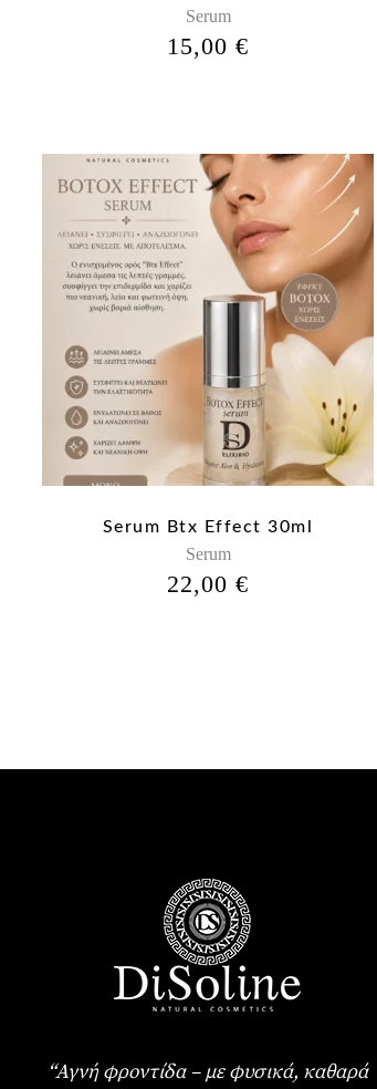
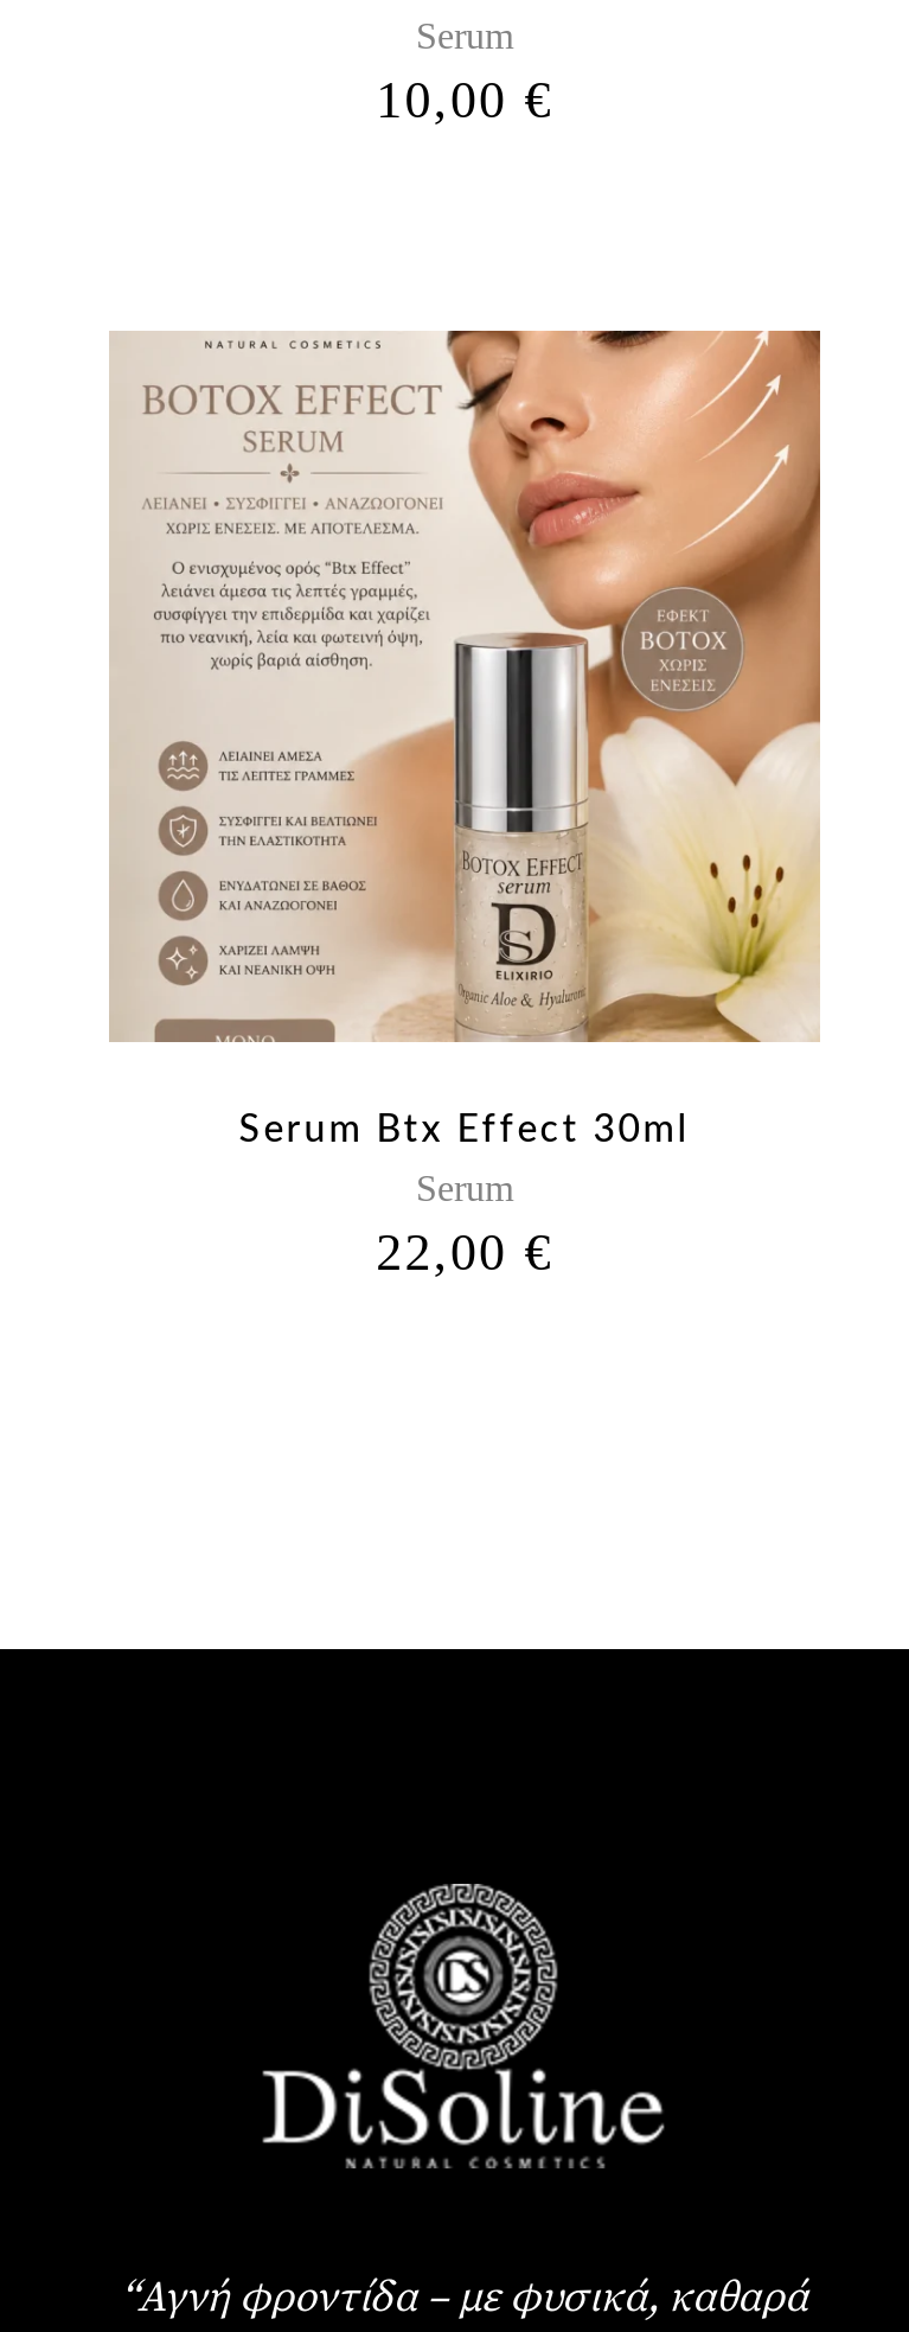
[166,33,249,60] 15,00 € -> [376,69,553,128] 10,00 €

